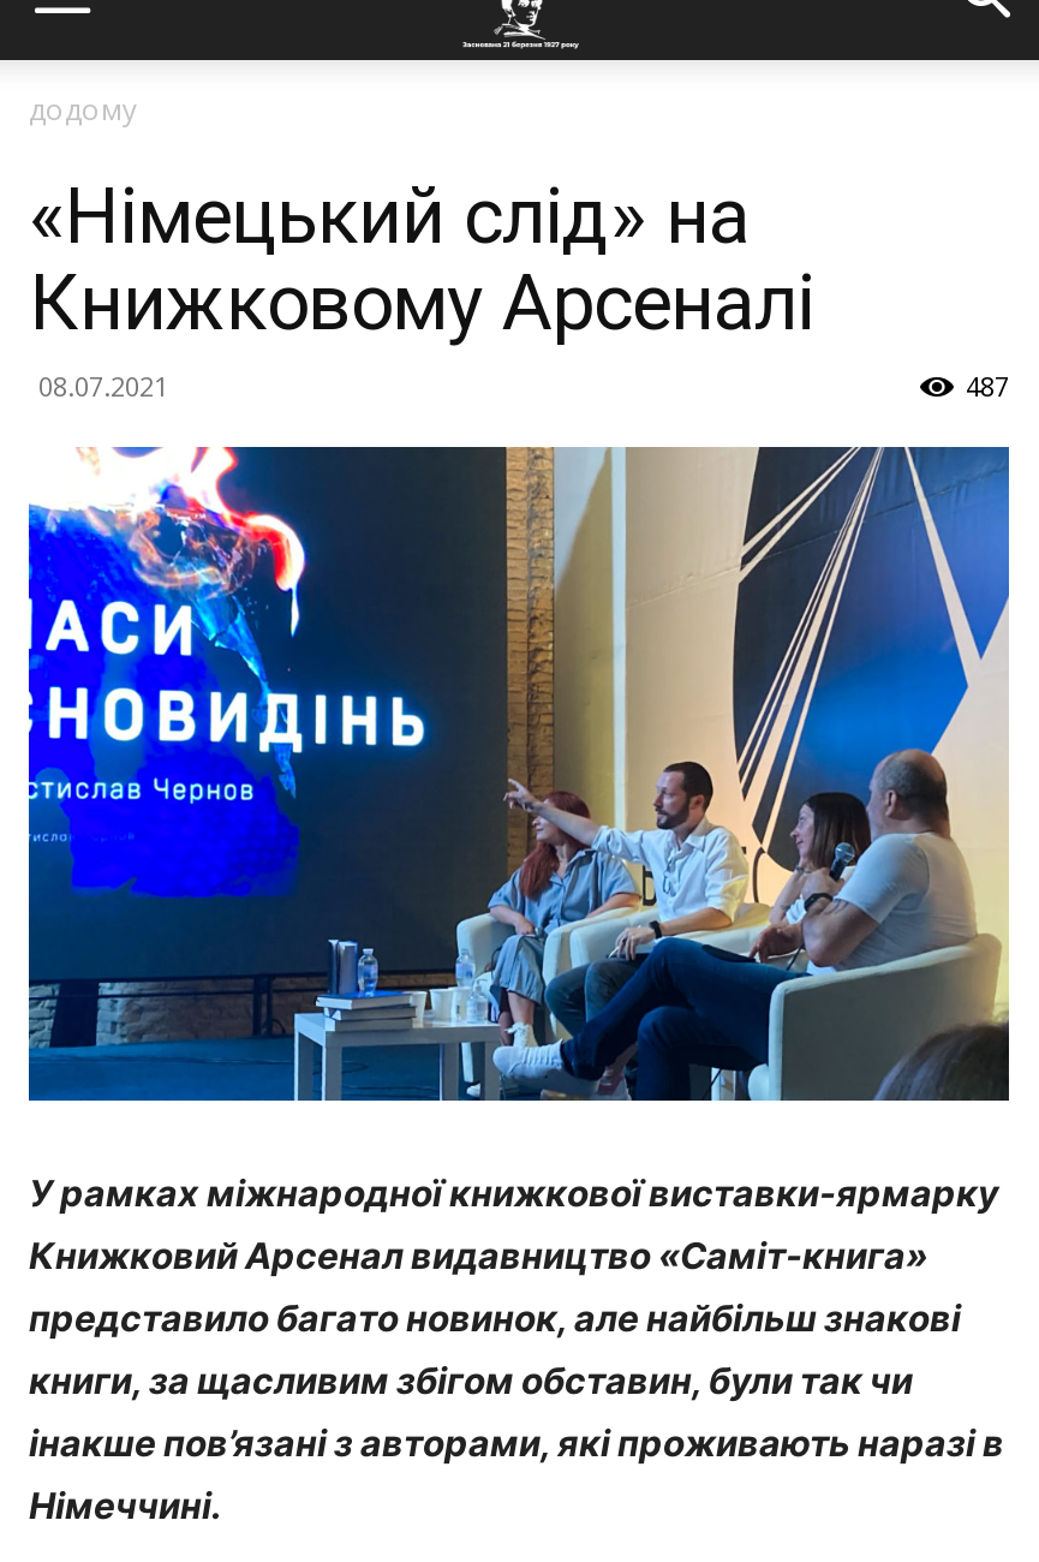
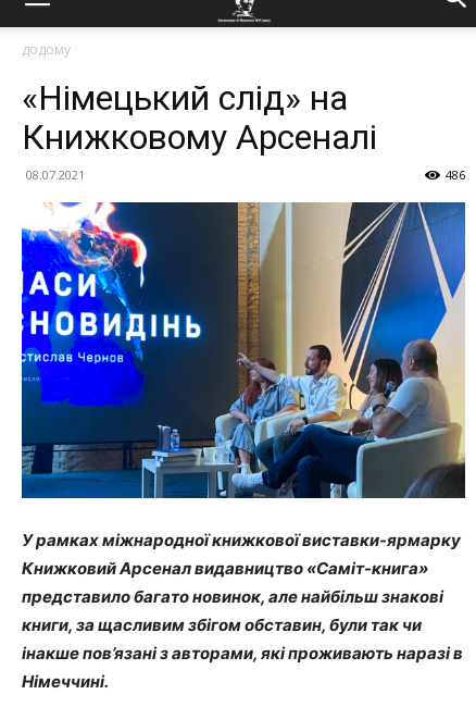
[966,368,1009,404] 487 -> [446,166,465,183] 486

